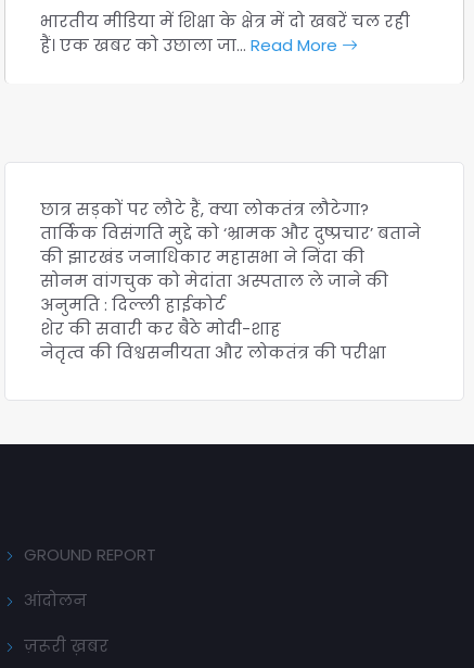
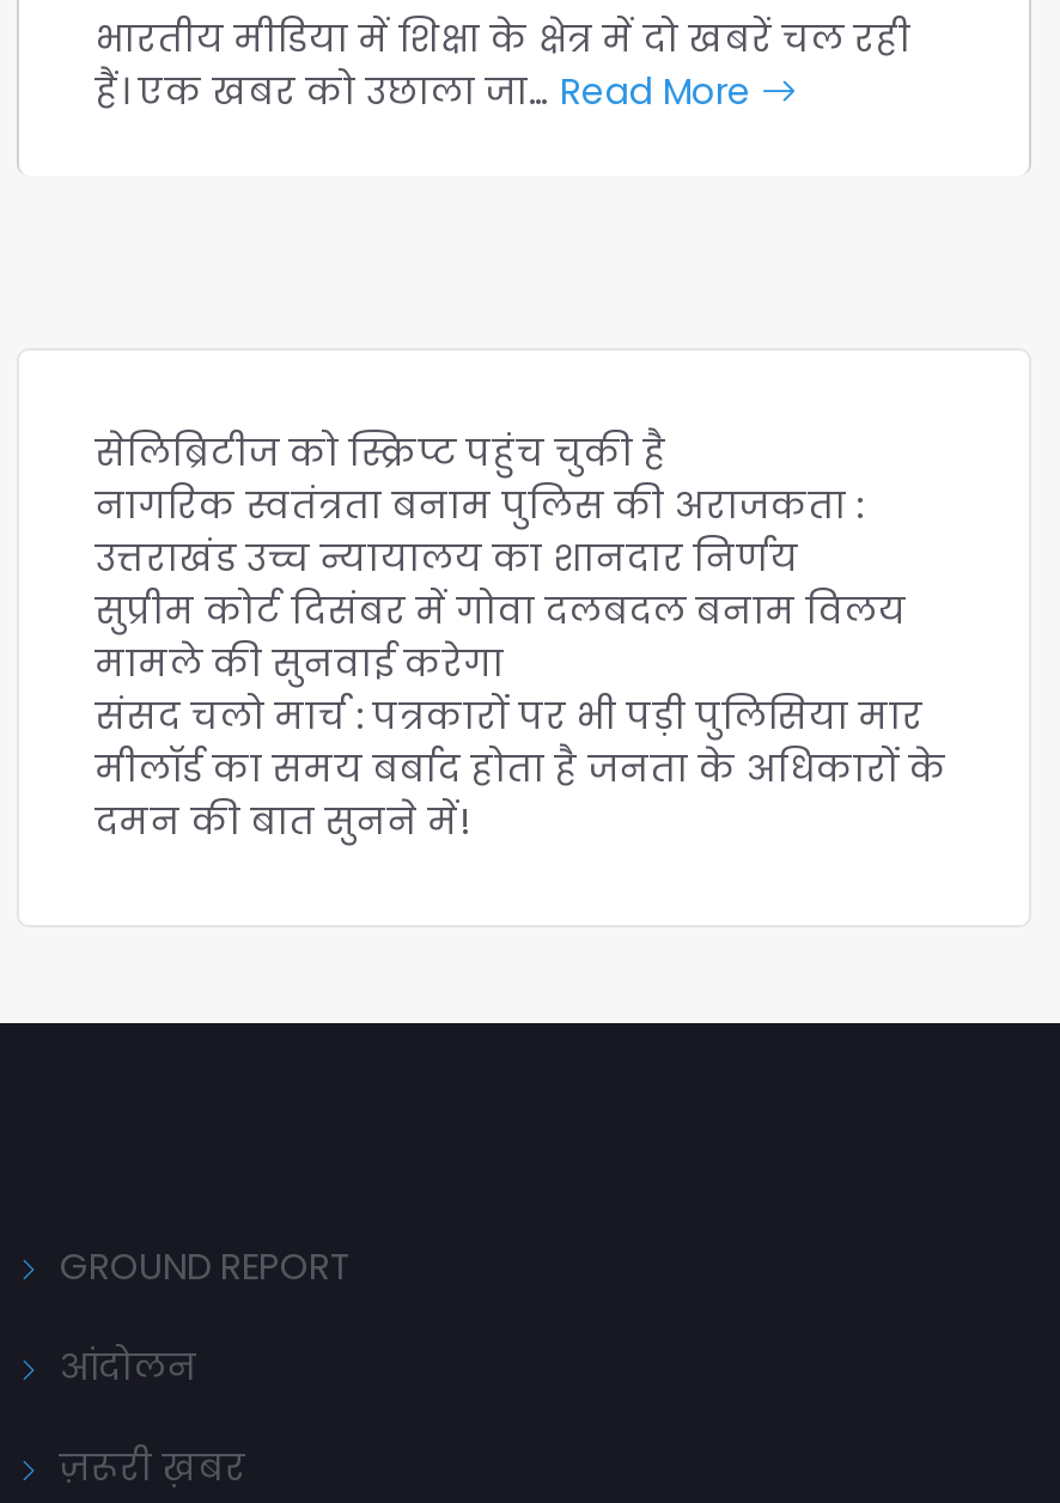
[40,198,421,364] छात्र सड़कों पर लौटे हैं, क्या लोकतंत्र लौटेगा? | तार्किक विसंगति मुद्दे को ‘भ्रामक और दुष्प्रचार’ बताने | की झारखंड जनाधिकार महासभा ने निंदा की | सोनम वांगचुक को मेदांता अस्पताल ले जाने की | अनुमति : दिल्ली हाईकोर्ट | शेर की सवारी कर बैठे मोदी-शाह | नेतृत्व की विश्वसनीयता और लोकतंत्र की परीक्षा -> [96,427,948,846] सेलिब्रिटीज को स्क्रिप्ट पहुंच चुकी है | नागरिक स्वतंत्रता बनाम पुलिस की अराजकता : | उत्तराखंड उच्च न्यायालय का शानदार निर्णय | सुप्रीम कोर्ट दिसंबर में गोवा दलबदल बनाम विलय | मामले की सुनवाई करेगा | संसद चलो मार्च : पत्रकारों पर भी पड़ी पुलिसिया मार | मीलॉर्ड का समय बर्बाद होता है जनता के अधिकारों के | दमन की बात सुनने में!

